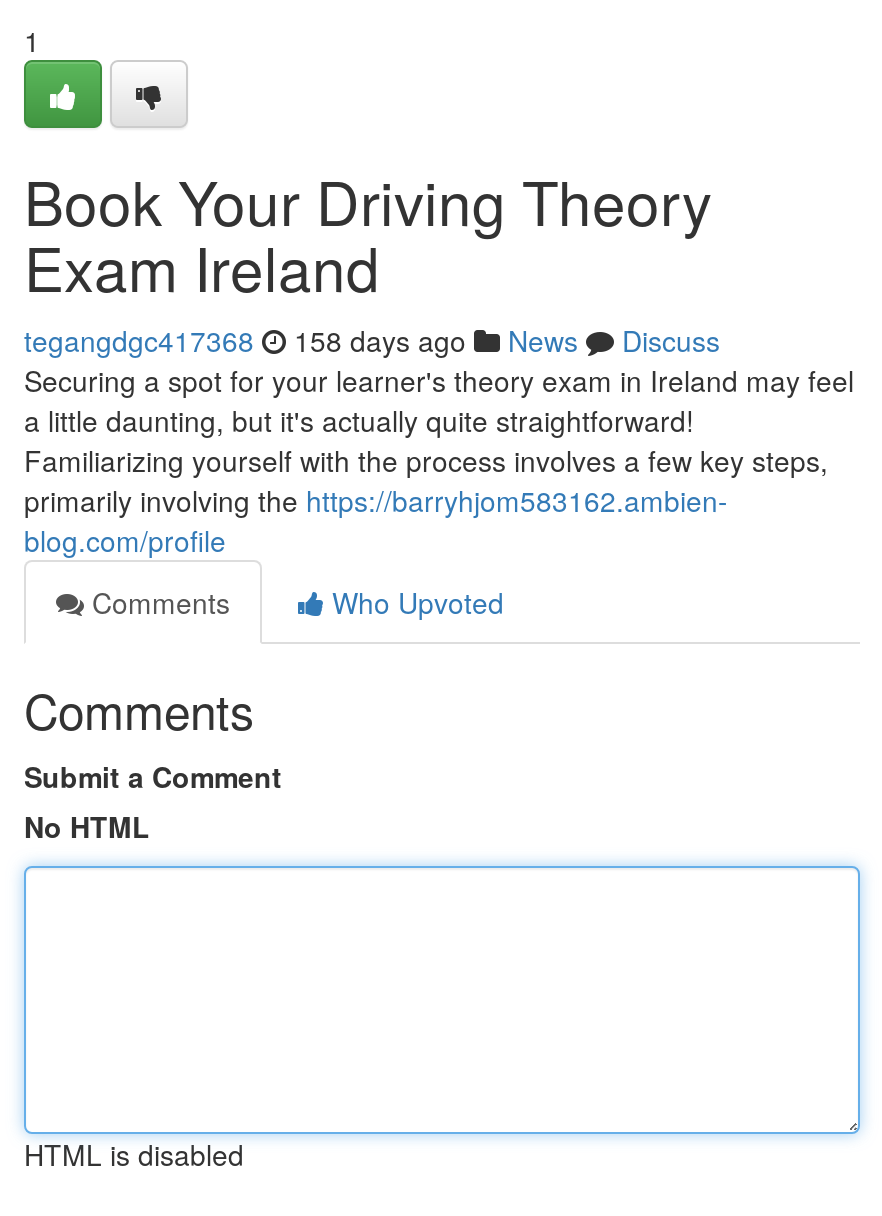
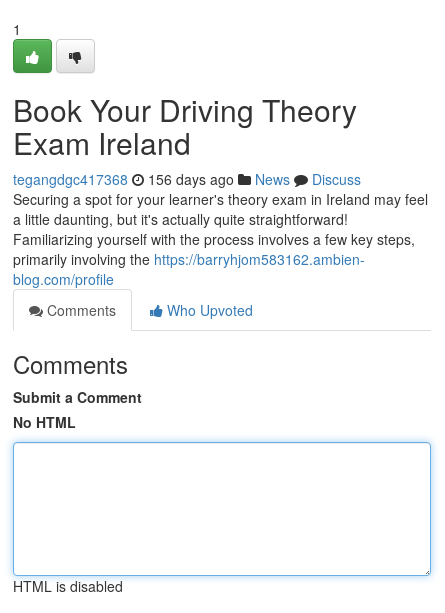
[24,320,720,360] tegangdgc417368 158 days ago News Discuss -> [13,169,361,189] tegangdgc417368 156 days ago News Discuss

